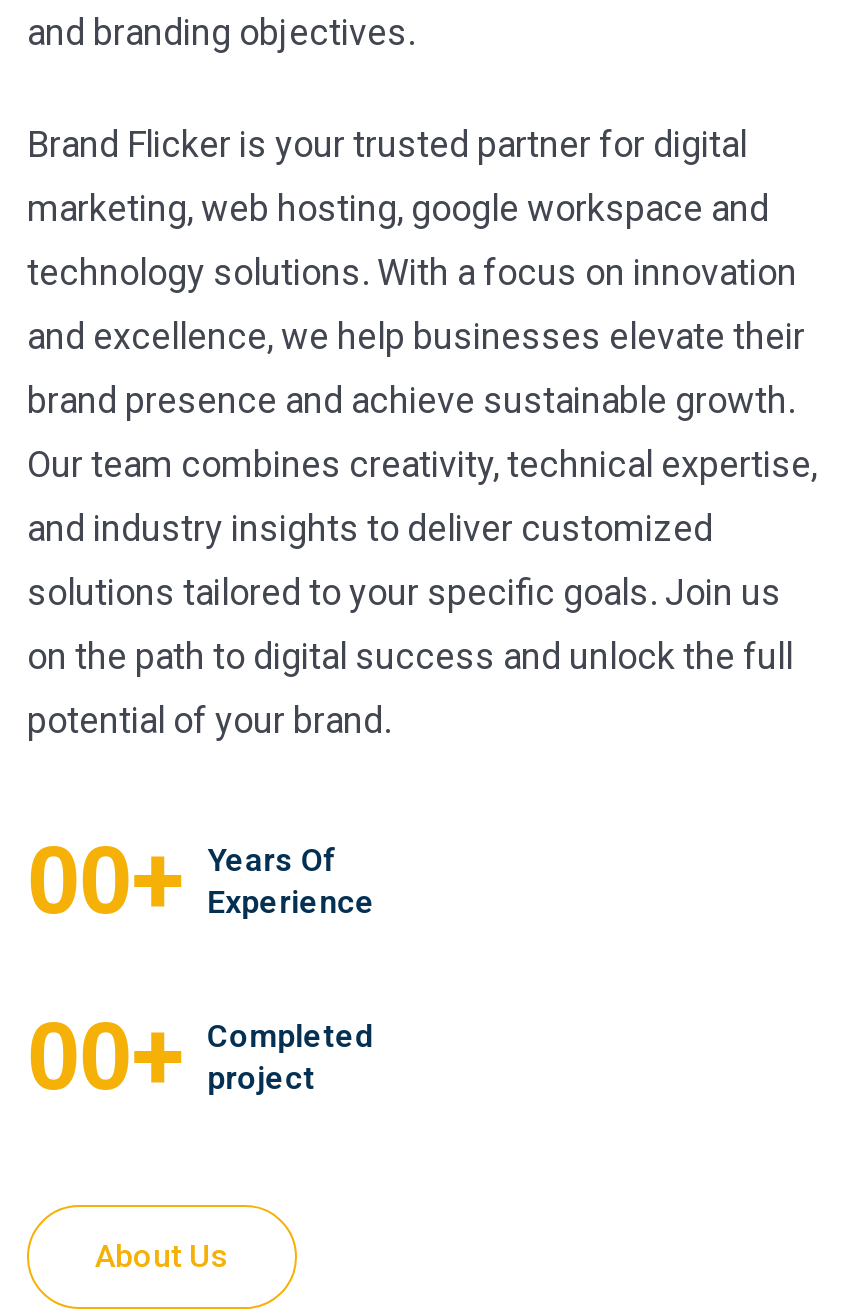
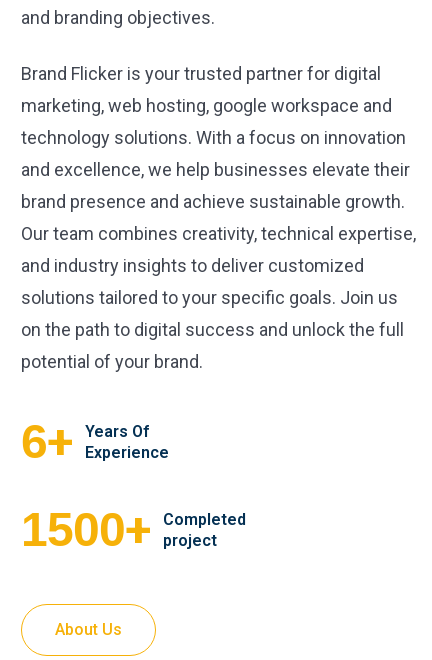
[27,823,375,937] 00+ Years Of Experience -> [21,413,169,470] 6+ Years Of Experience
[27,999,373,1113] 00+ Completed project -> [21,501,246,558] 1500+ Completed project

